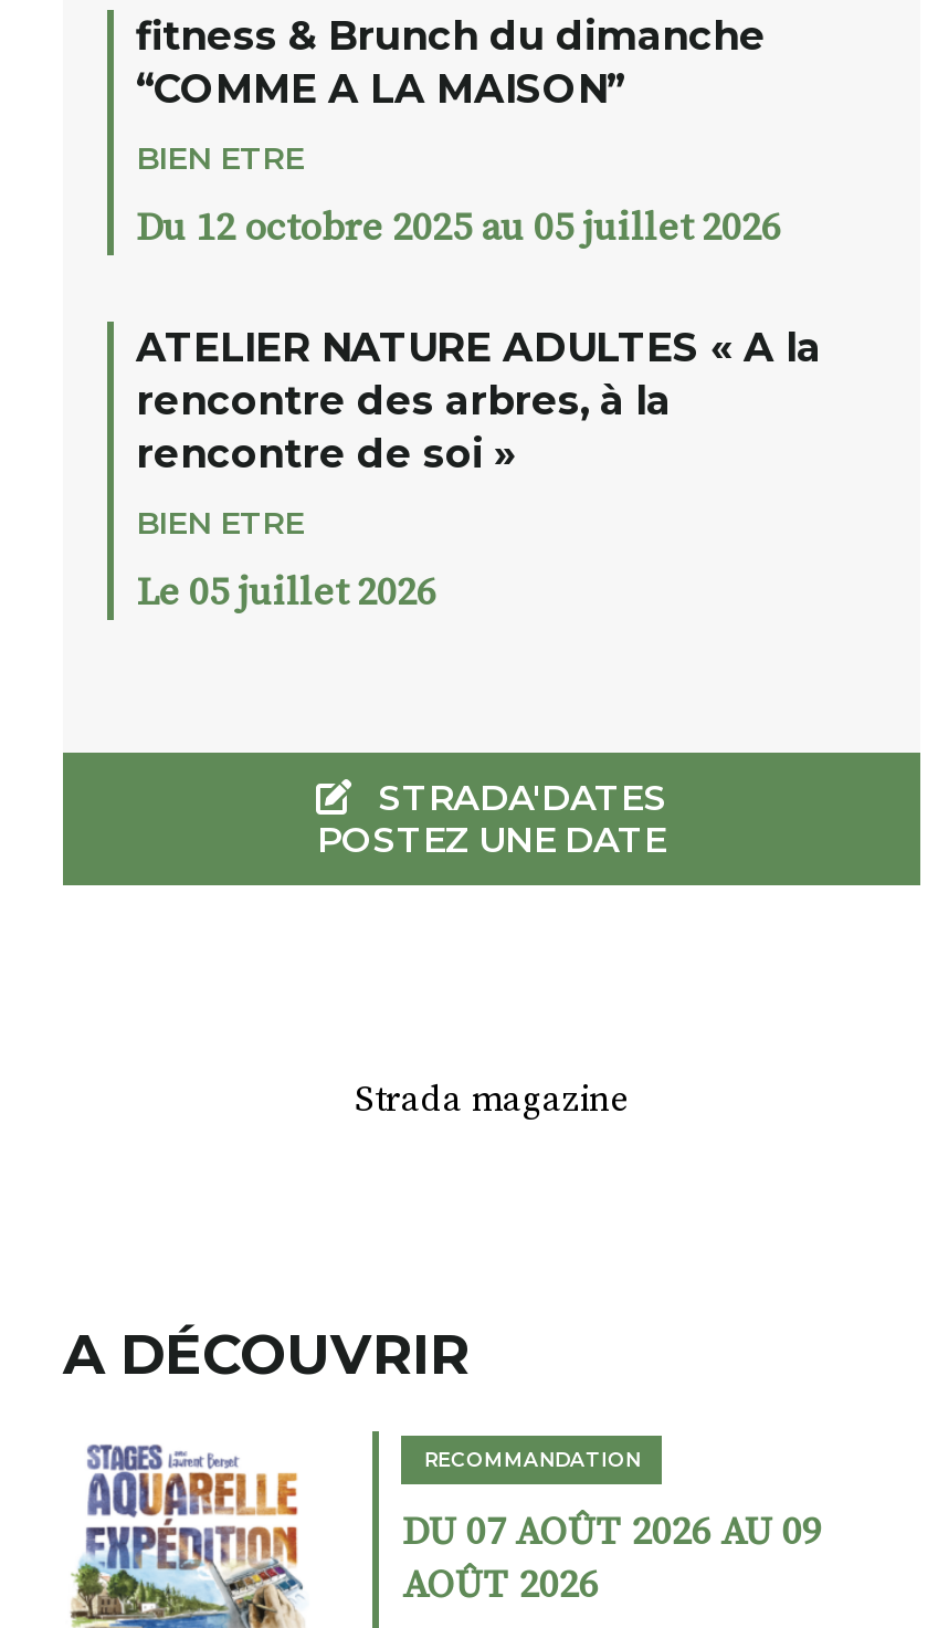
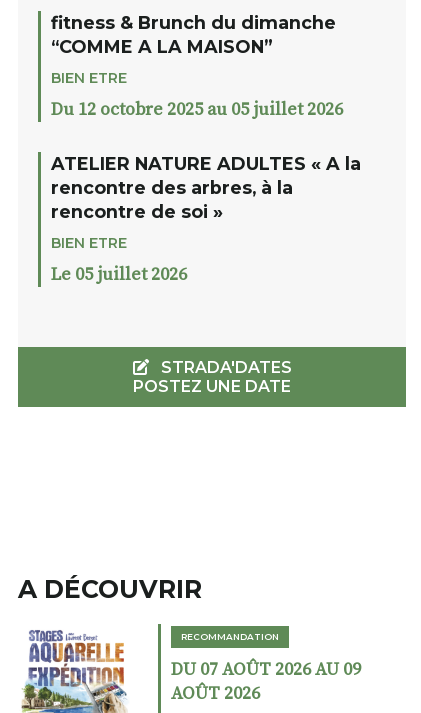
[355,1078,629,1122] Strada magazine -> none

